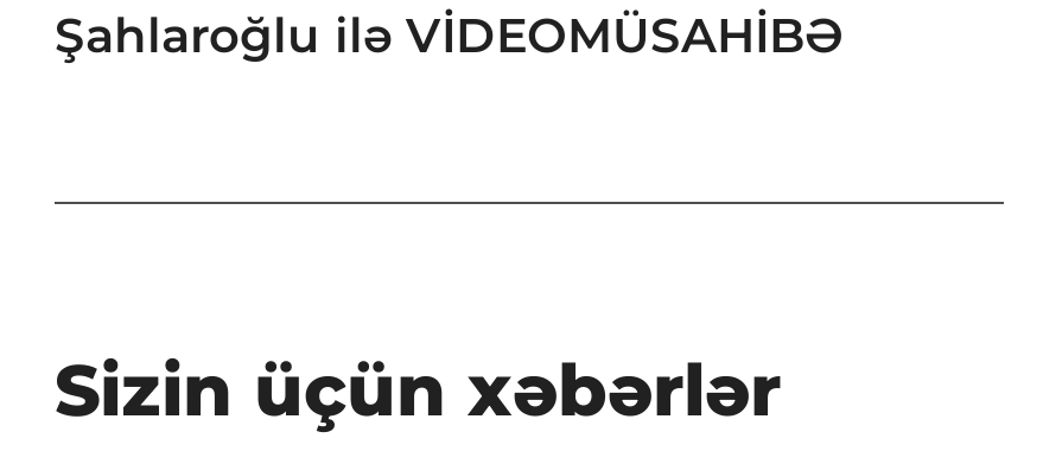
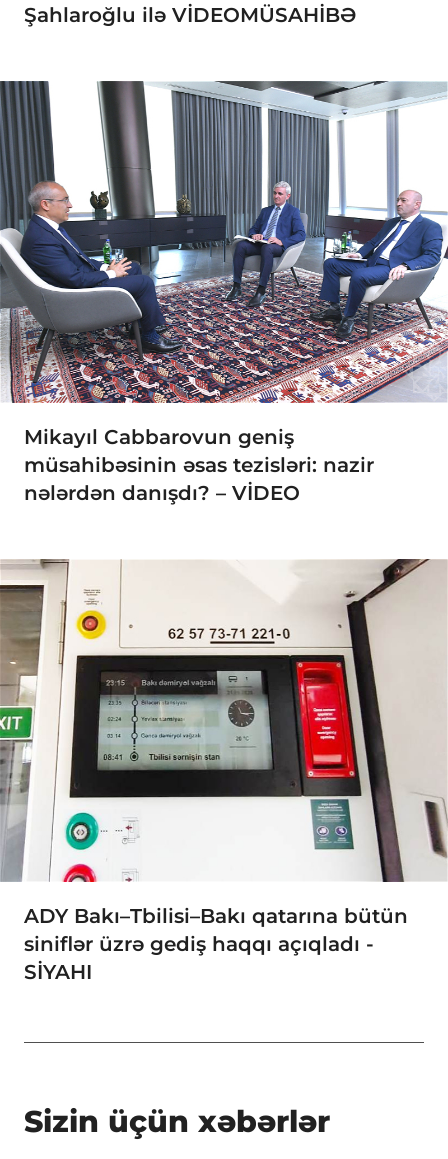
none -> [3,80,445,505] [image] | Mikayıl Cabbarovun geniş | müsahibəsinin əsas tezisləri: nazir | nələrdən danışdı? – VİDEO
none -> [3,558,445,984] [image] | ADY Bakı–Tbilisi–Bakı qatarına bütün | siniflər üzrə gediş haqqı açıqladı - | SİYAHI

